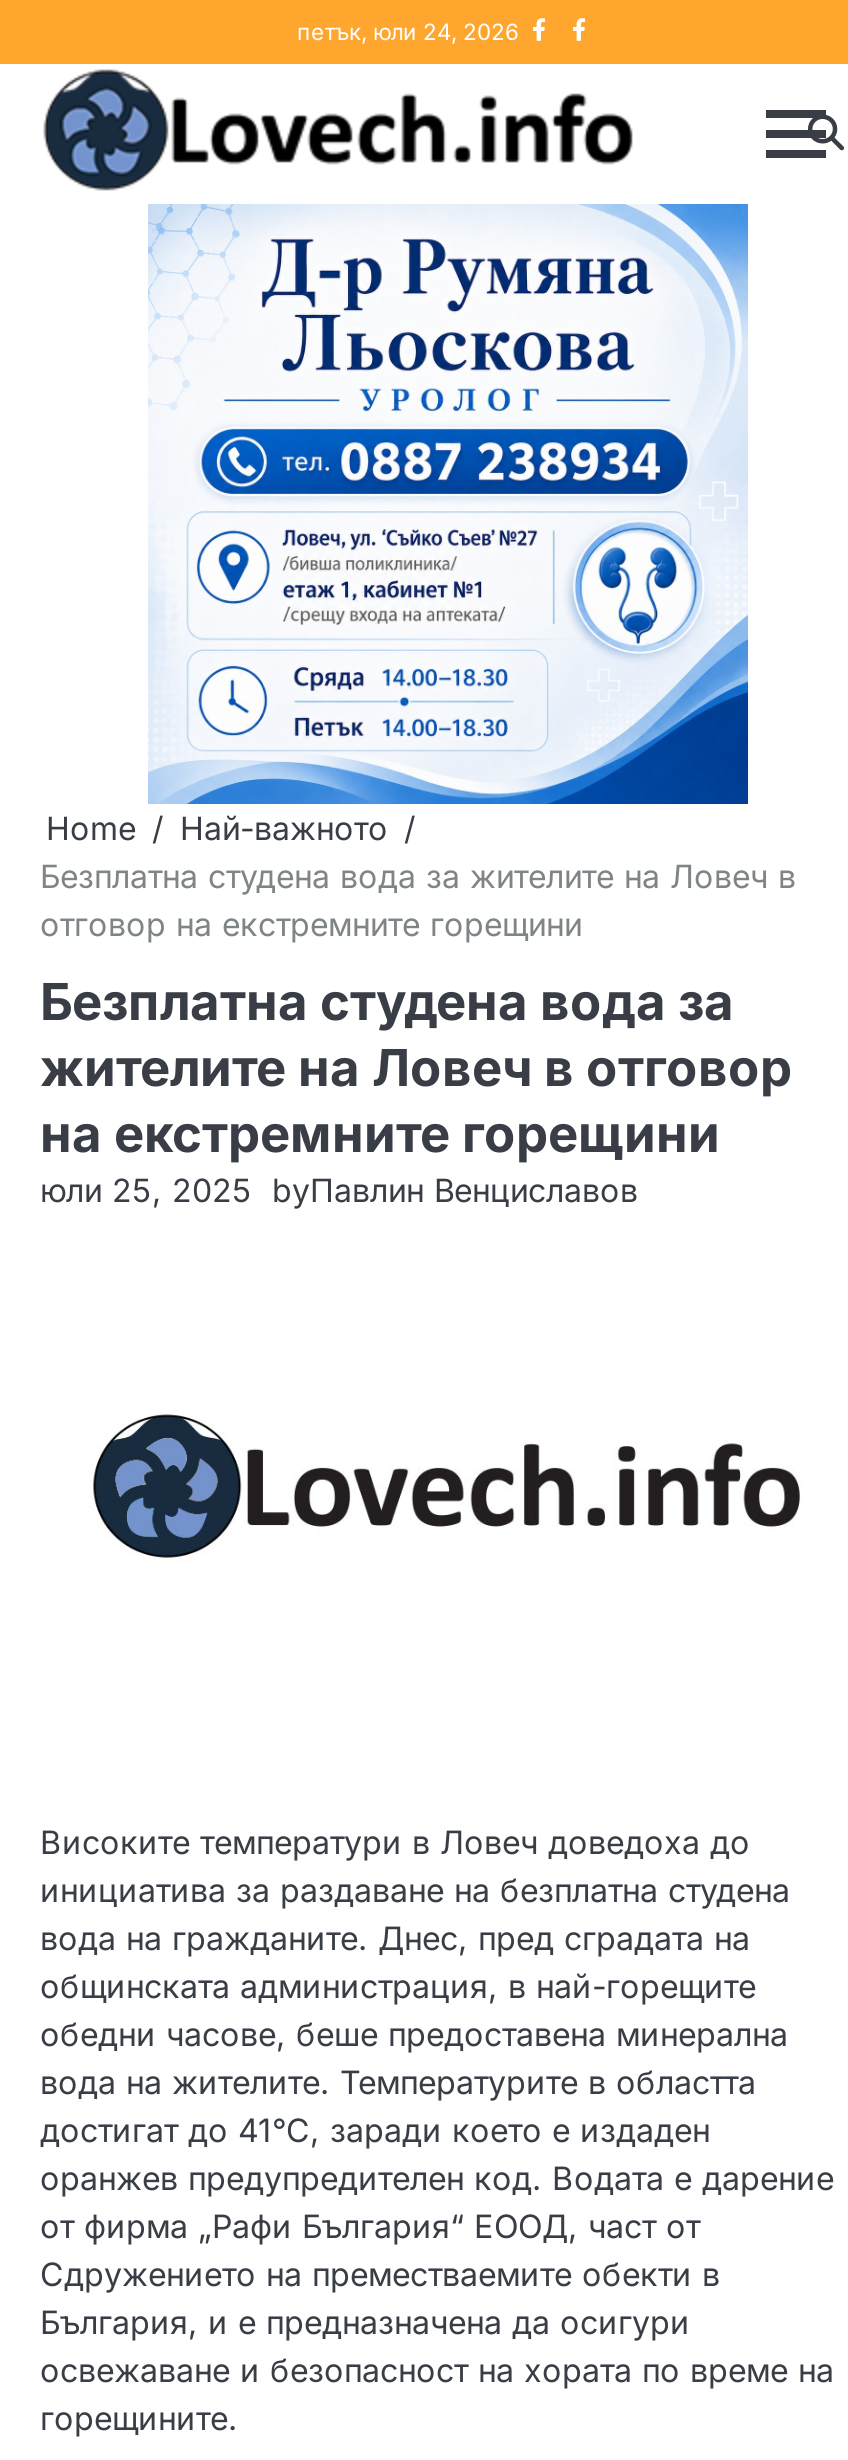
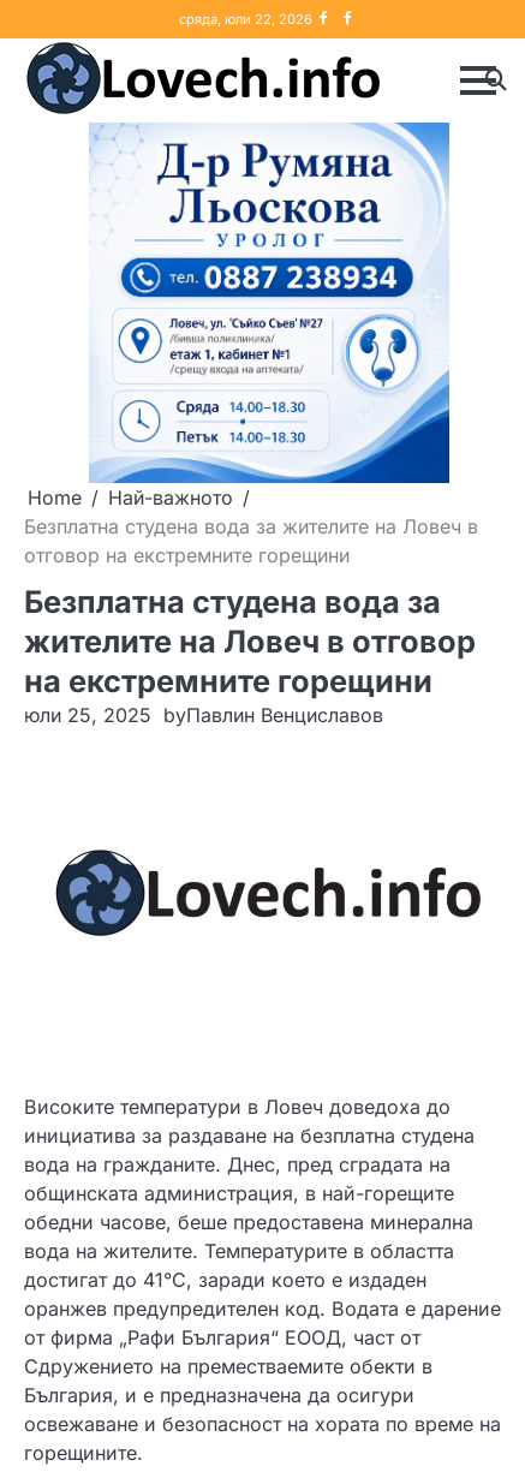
[297,17,519,45] петък, юли 24, 2026 -> [178,10,312,27] сряда, юли 22, 2026

